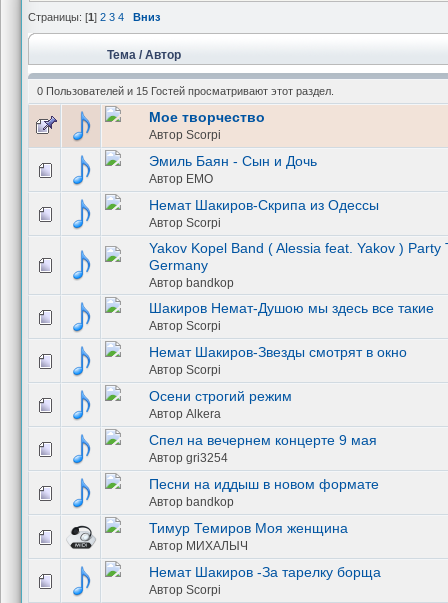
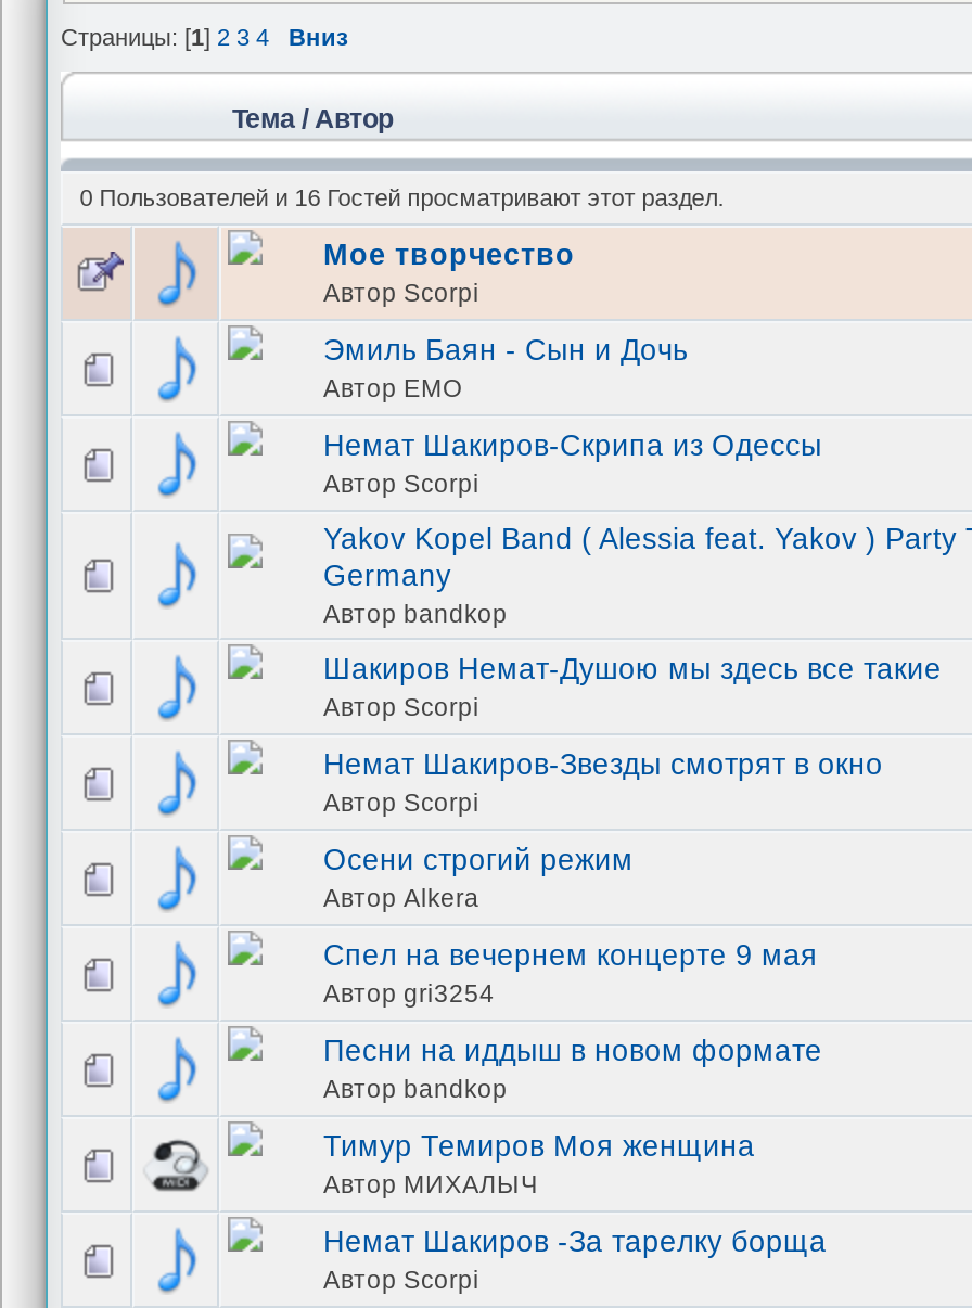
[37,85,334,97] 0 Пользователей и 15 Гостей просматривают этот раздел. -> [80,185,724,211] 0 Пользователей и 16 Гостей просматривают этот раздел.

